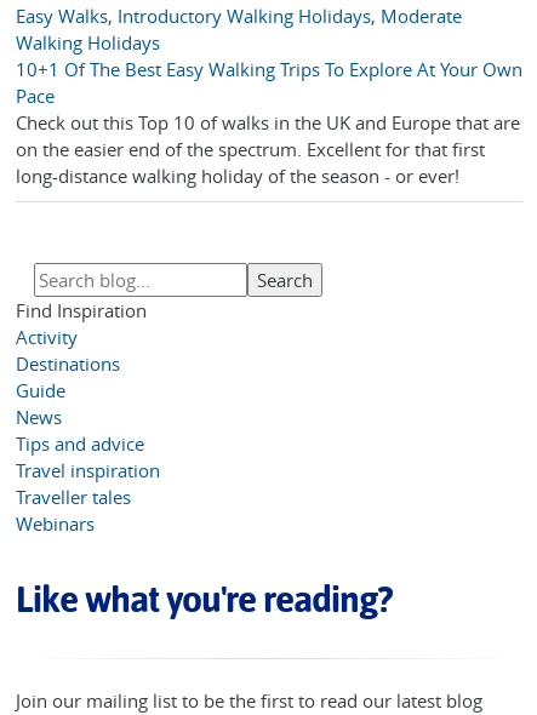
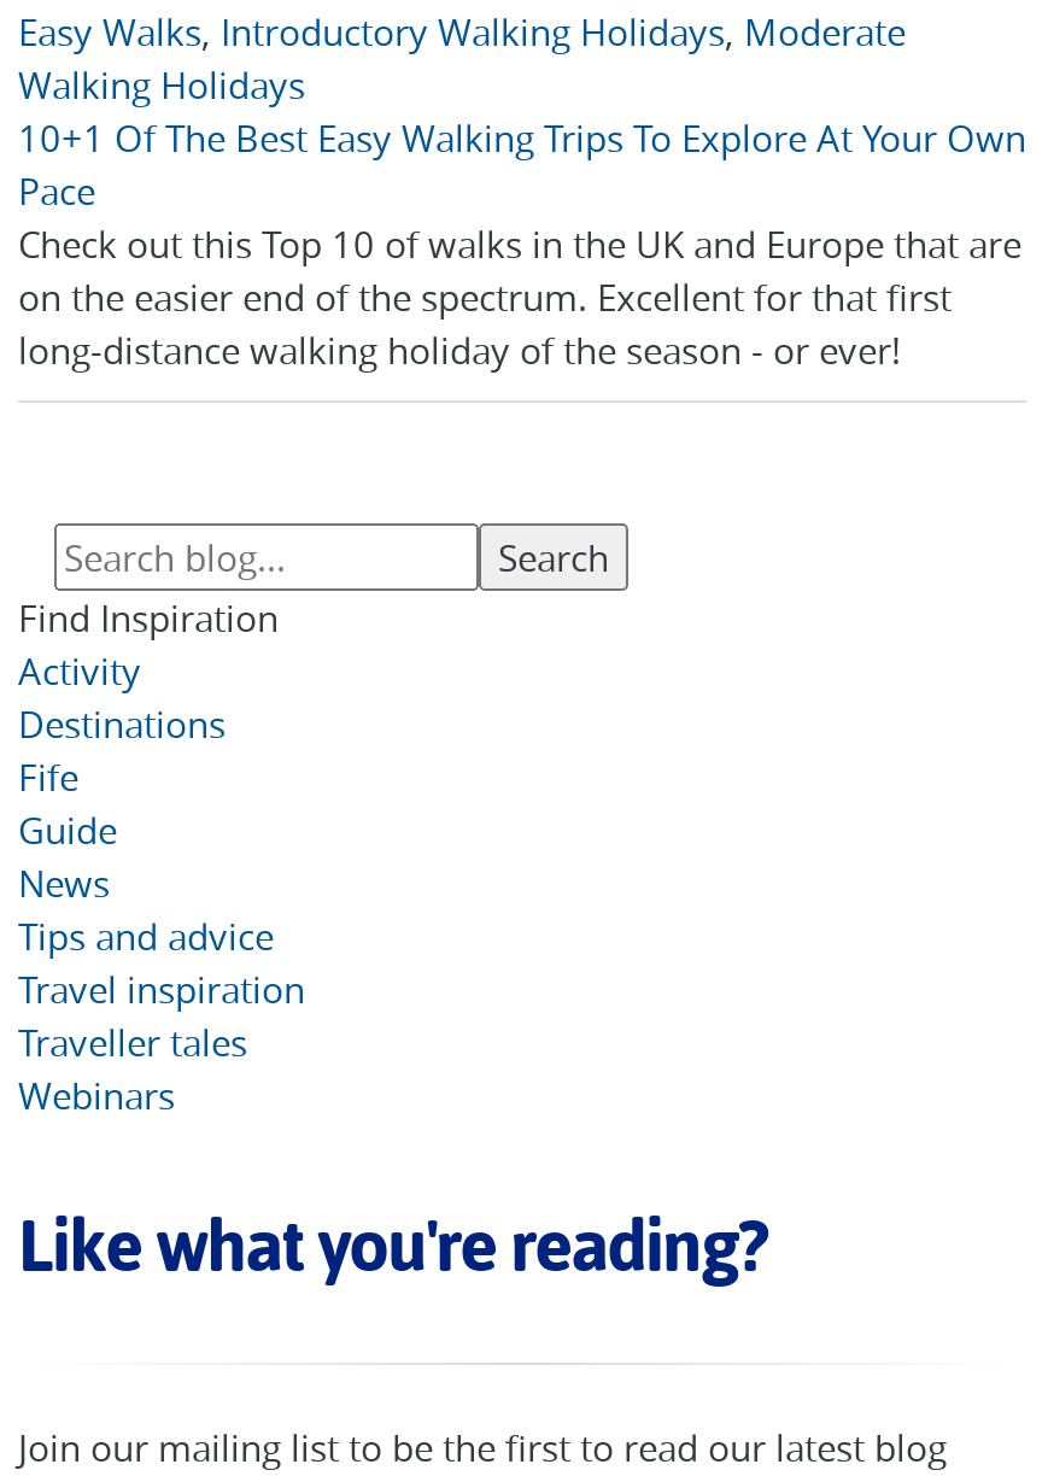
none -> [18,753,78,801] Fife

